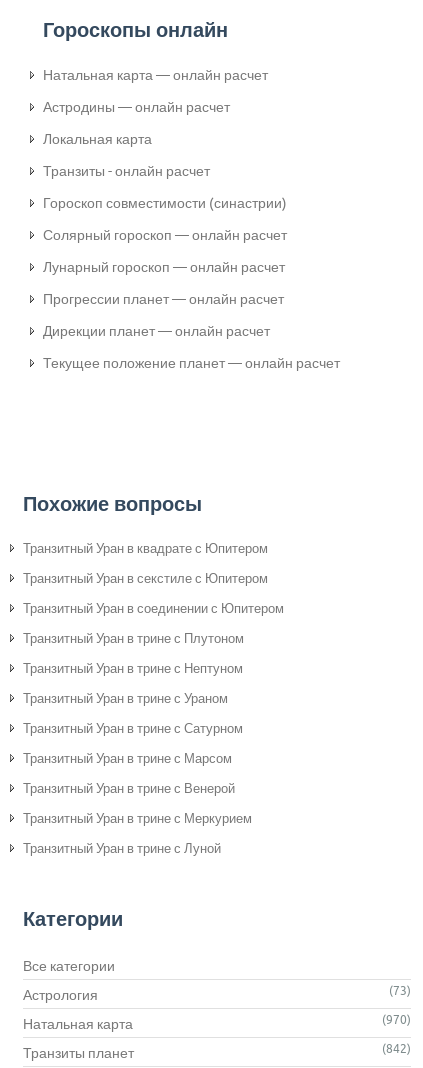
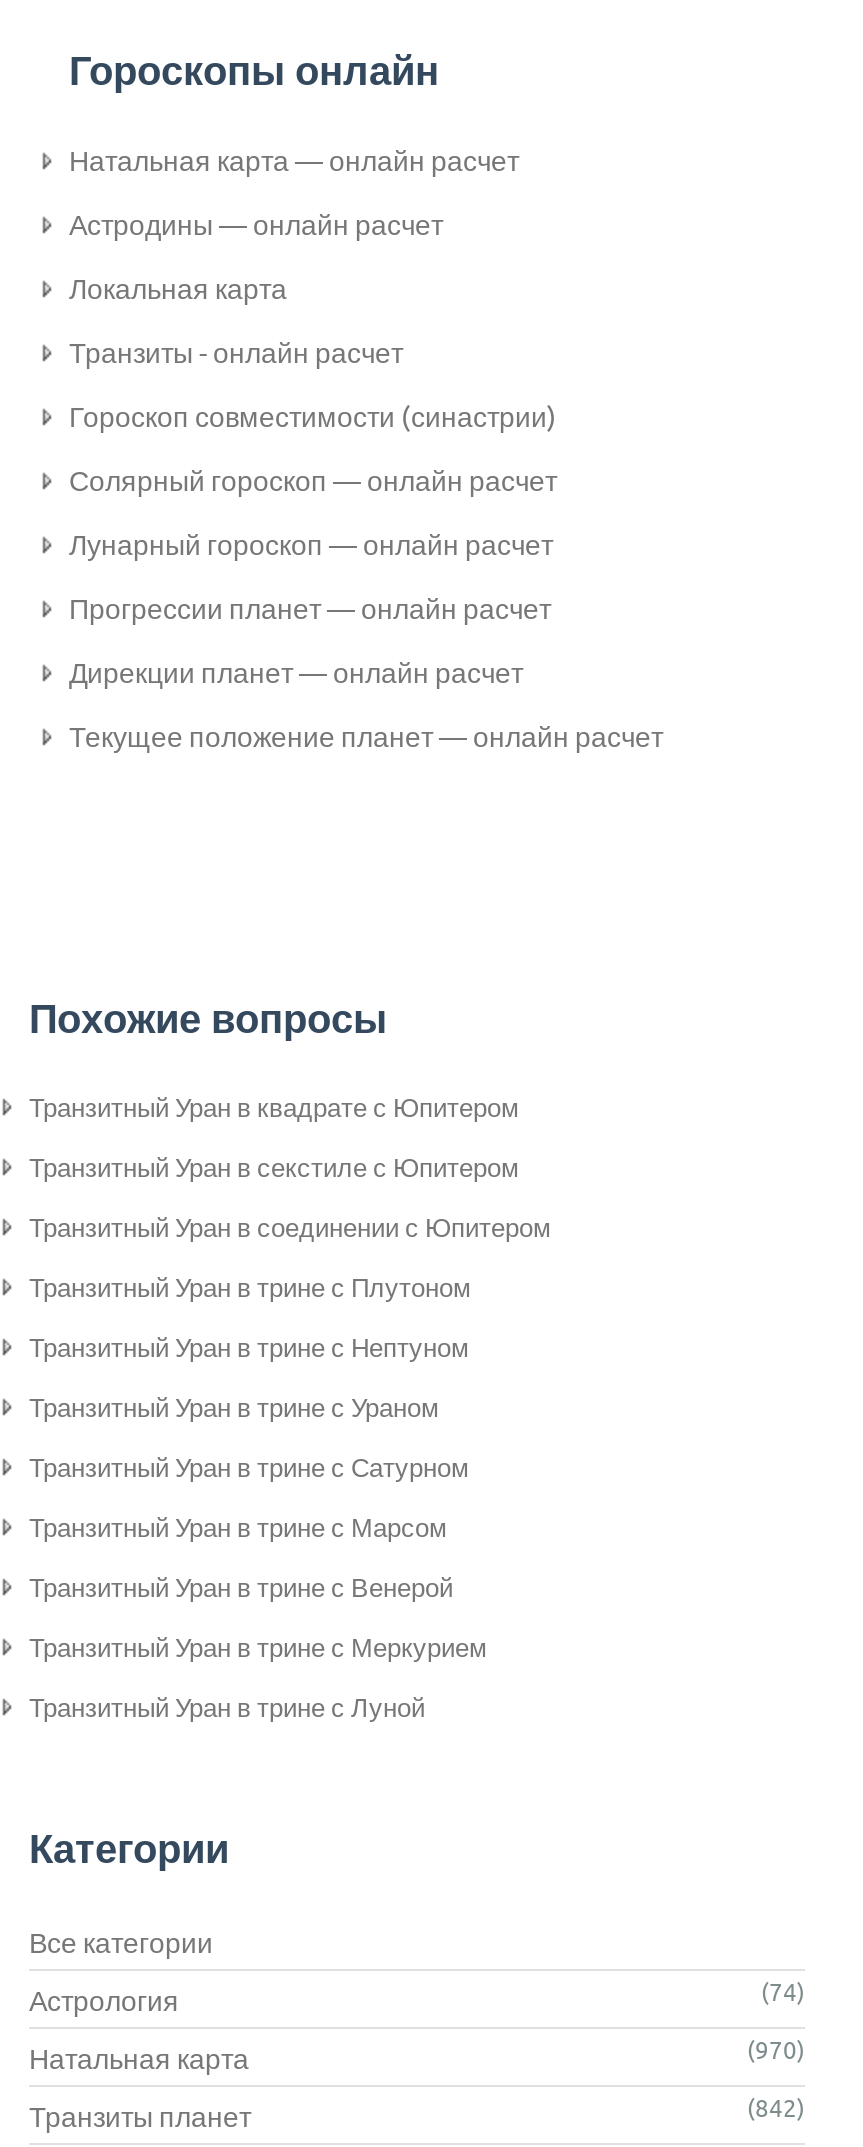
[389,984,411,998] (73) -> [761,1979,805,2007] (74)

